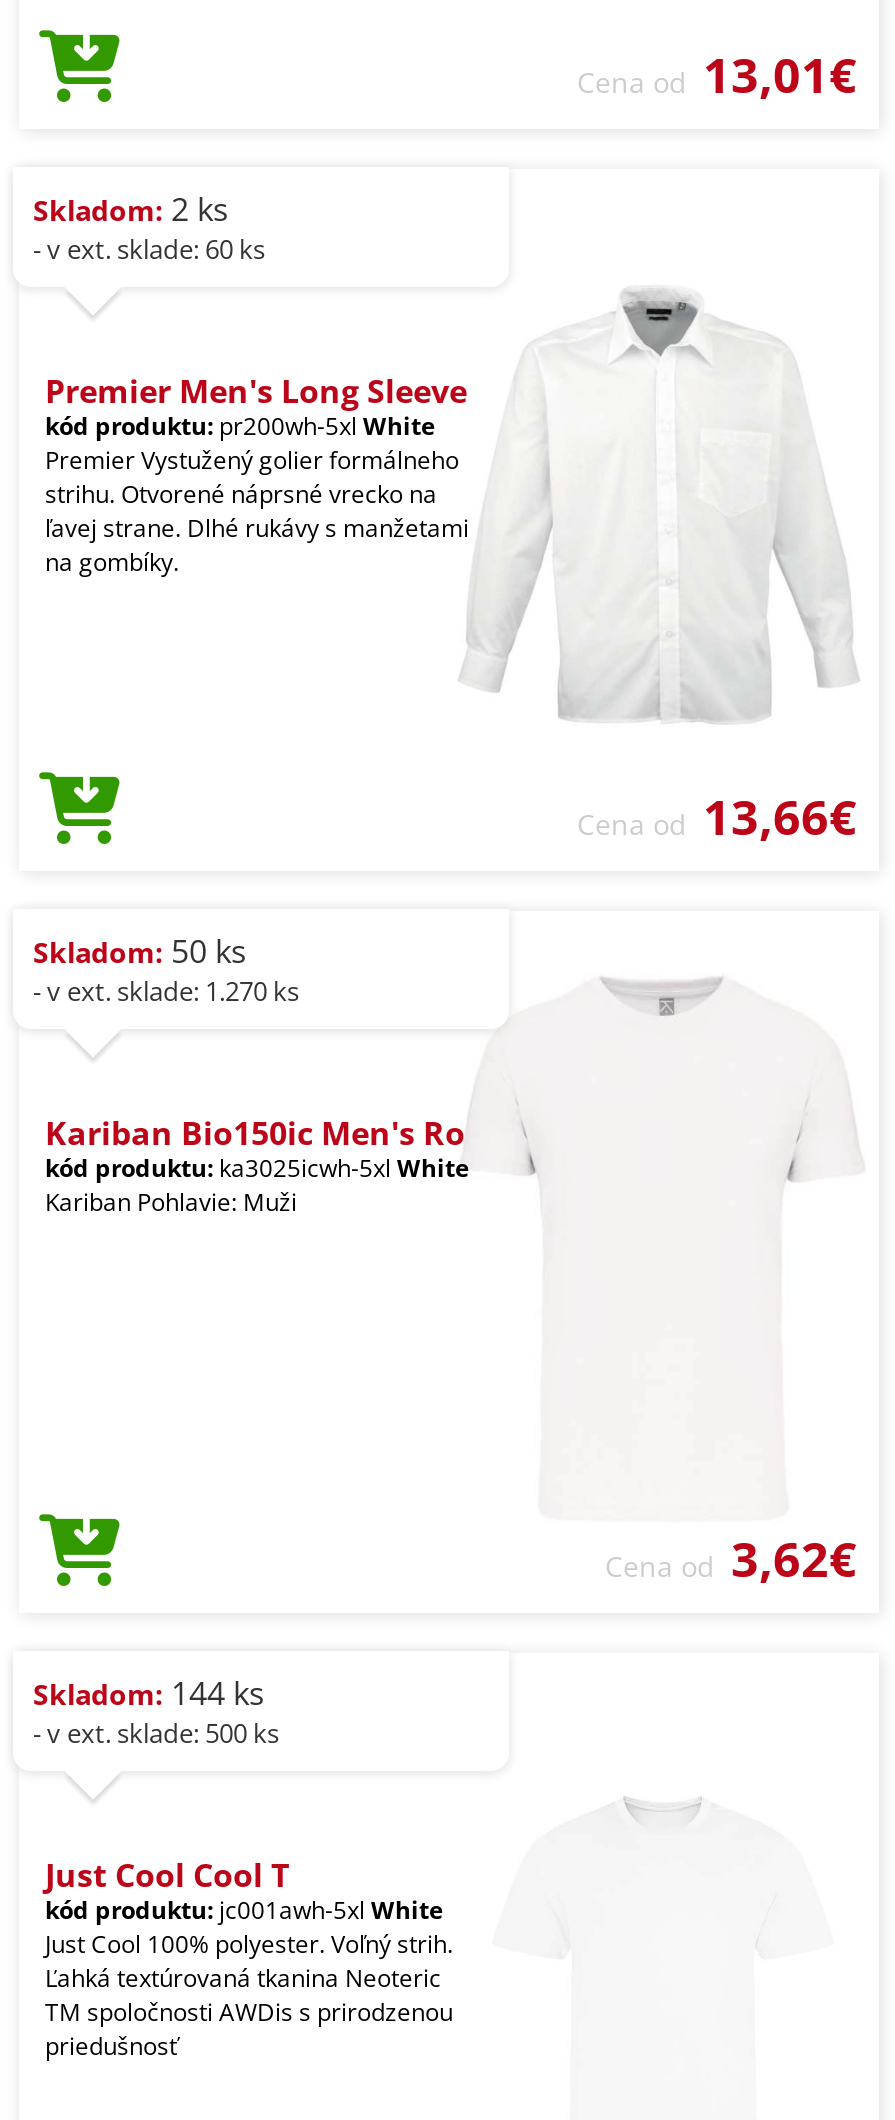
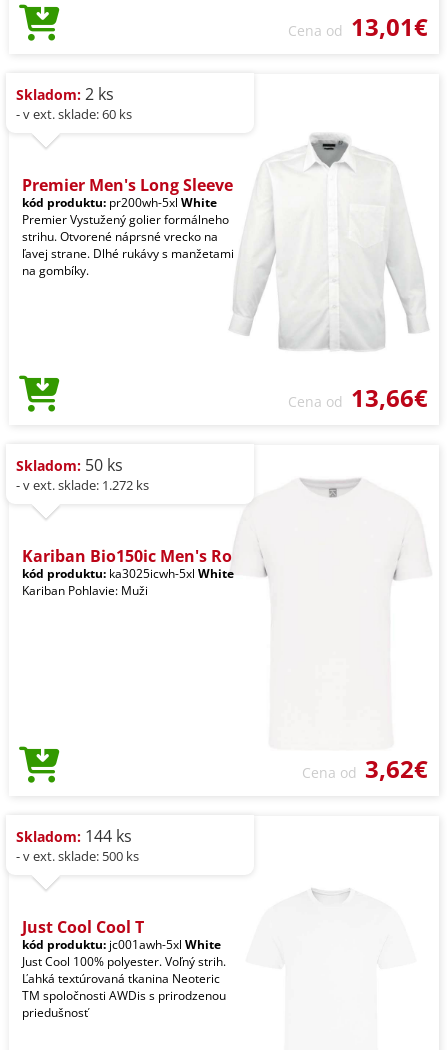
[33,973,299,1009] - v ext. sklade: 1.270 ks -> [16,476,149,494] - v ext. sklade: 1.272 ks

